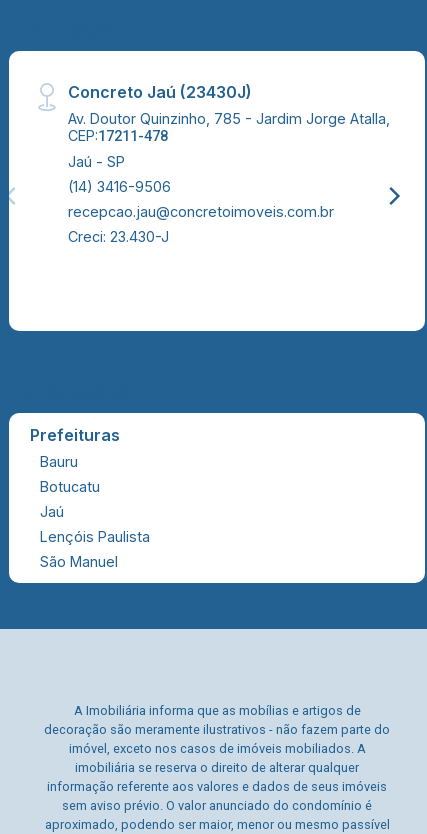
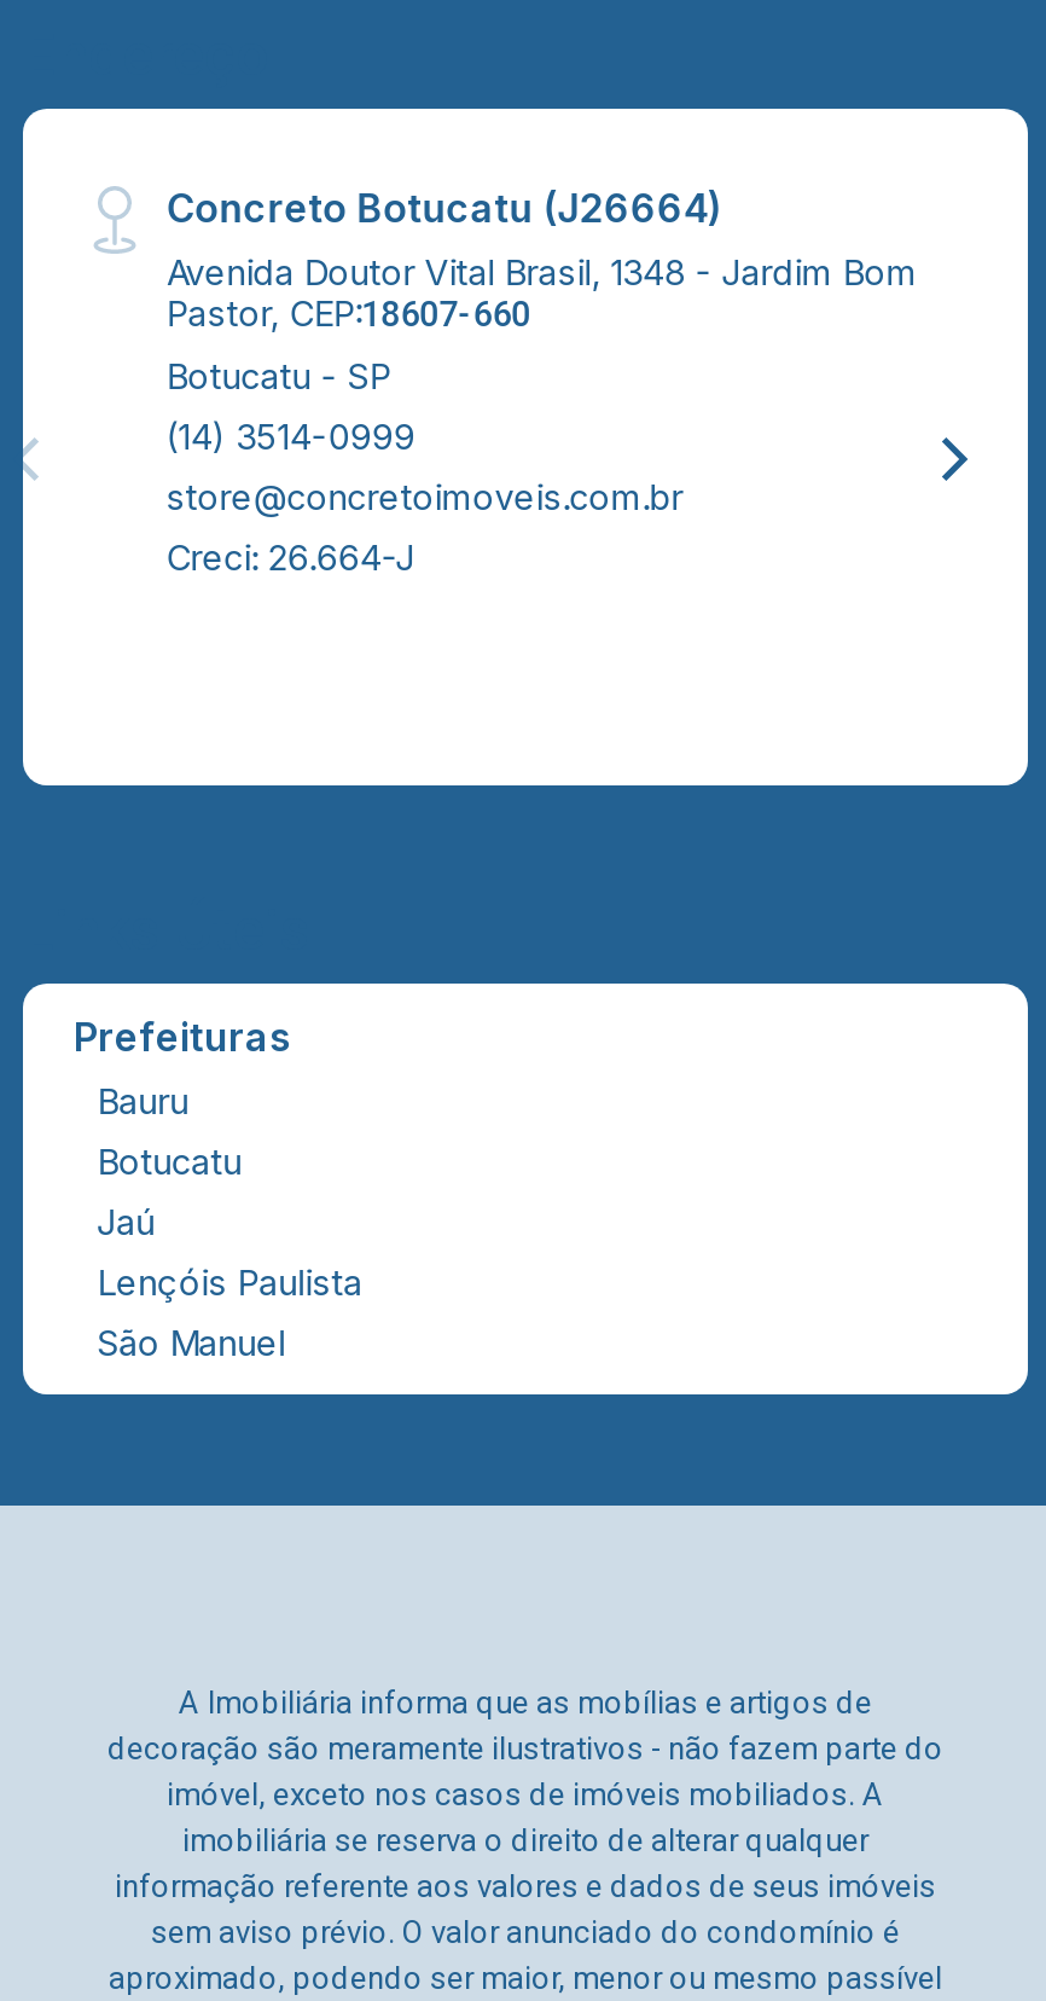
[68,82,390,170] Concreto Jaú (23430J) | Av. Doutor Quinzinho, 785 - Jardim Jorge Atalla, | CEP:17211-478 | Jaú - SP -> [166,184,917,396] Concreto Botucatu (J26664) | Avenida Doutor Vital Brasil, 1348 - Jardim Bom | Pastor, CEP:18607-660 | Botucatu - SP
[68,178,171,195] (14) 3416-9506 -> [166,416,415,457] (14) 3514-0999
[68,203,334,220] recepcao.jau@concretoimoveis.com.br -> [166,476,683,517] store@concretoimoveis.com.br
[68,228,169,245] Creci: 23.430-J -> [166,536,415,578] Creci: 26.664-J

